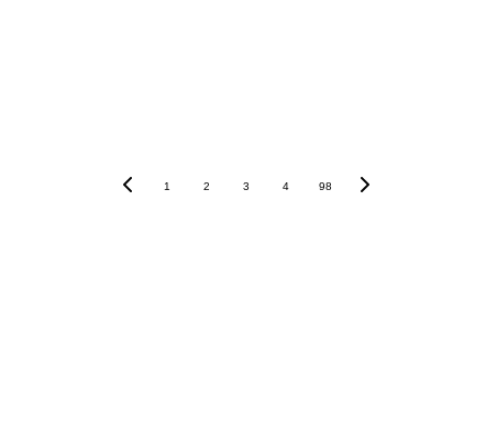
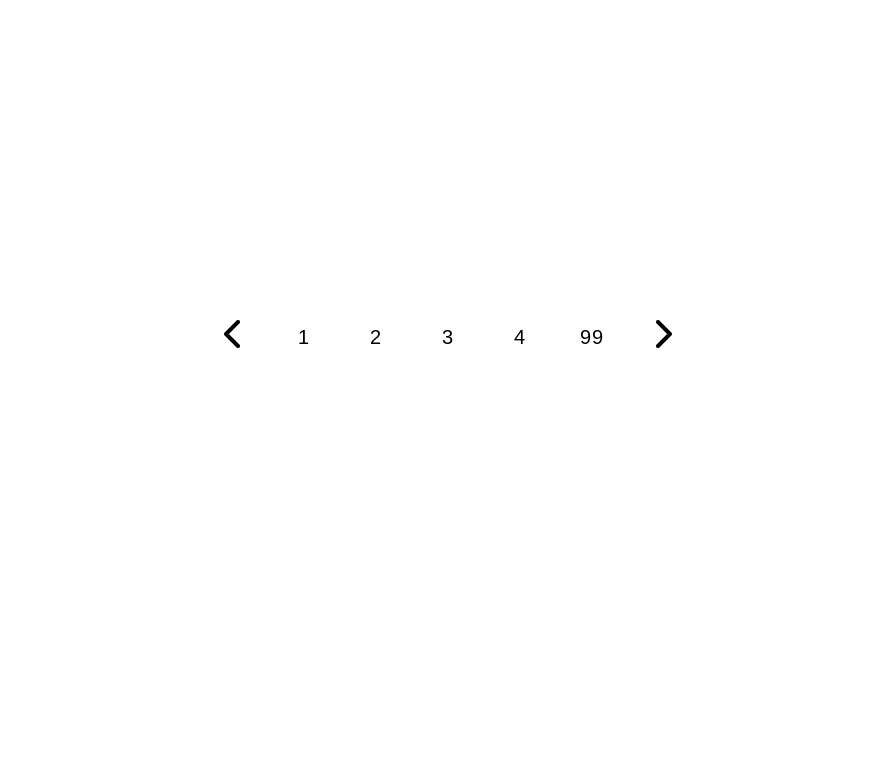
[319,180,332,192] 98 -> [580,326,604,348] 99

